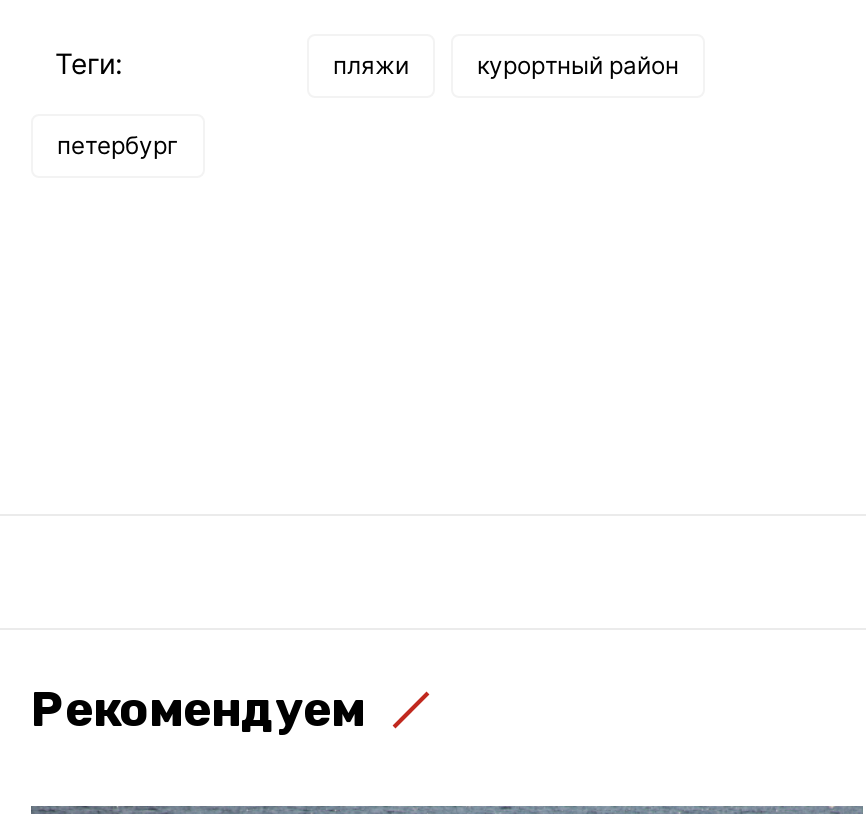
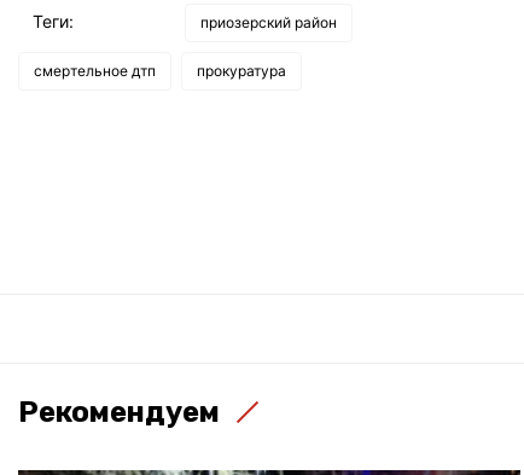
[333,50,679,80] пляжи | курортный район -> [200,13,337,31] приозерский район
[57,130,179,160] петербург -> [34,61,286,80] смертельное дтп | прокуратура

